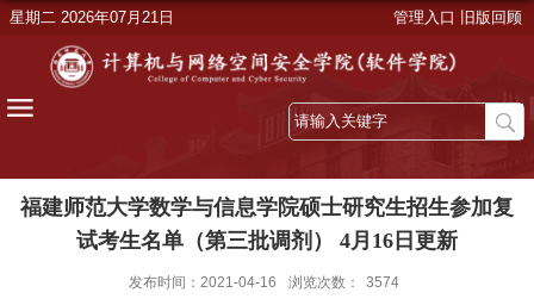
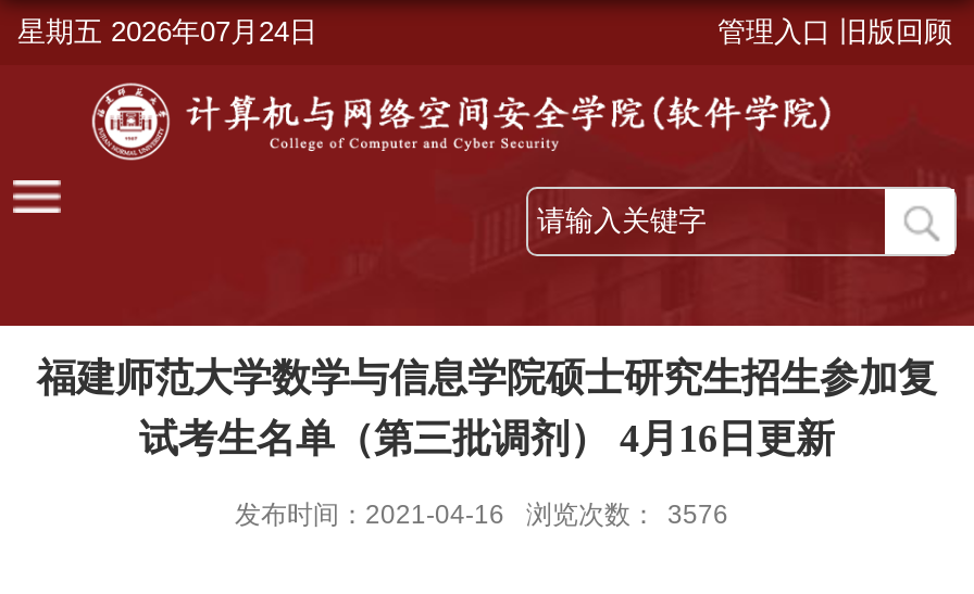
[10,8,174,26] 星期二 2026年07月21日 -> [17,15,317,48] 星期五 2026年07月24日
[129,274,399,291] 发布时间：2021-04-16 浏览次数： 3574 -> [235,500,728,530] 发布时间：2021-04-16 浏览次数： 3576

